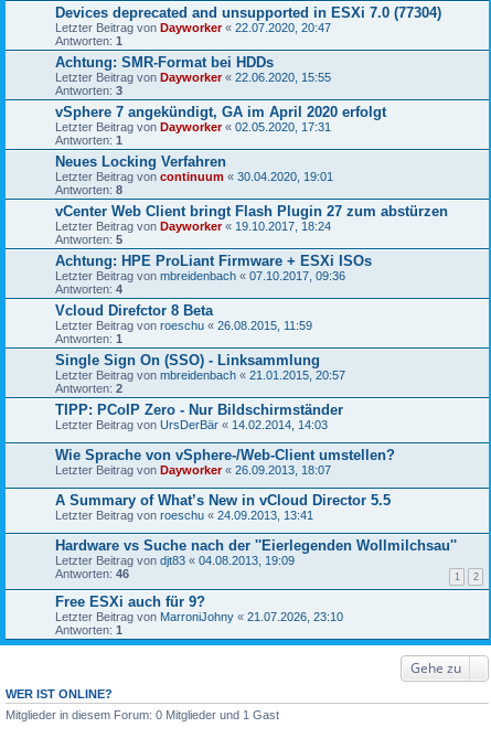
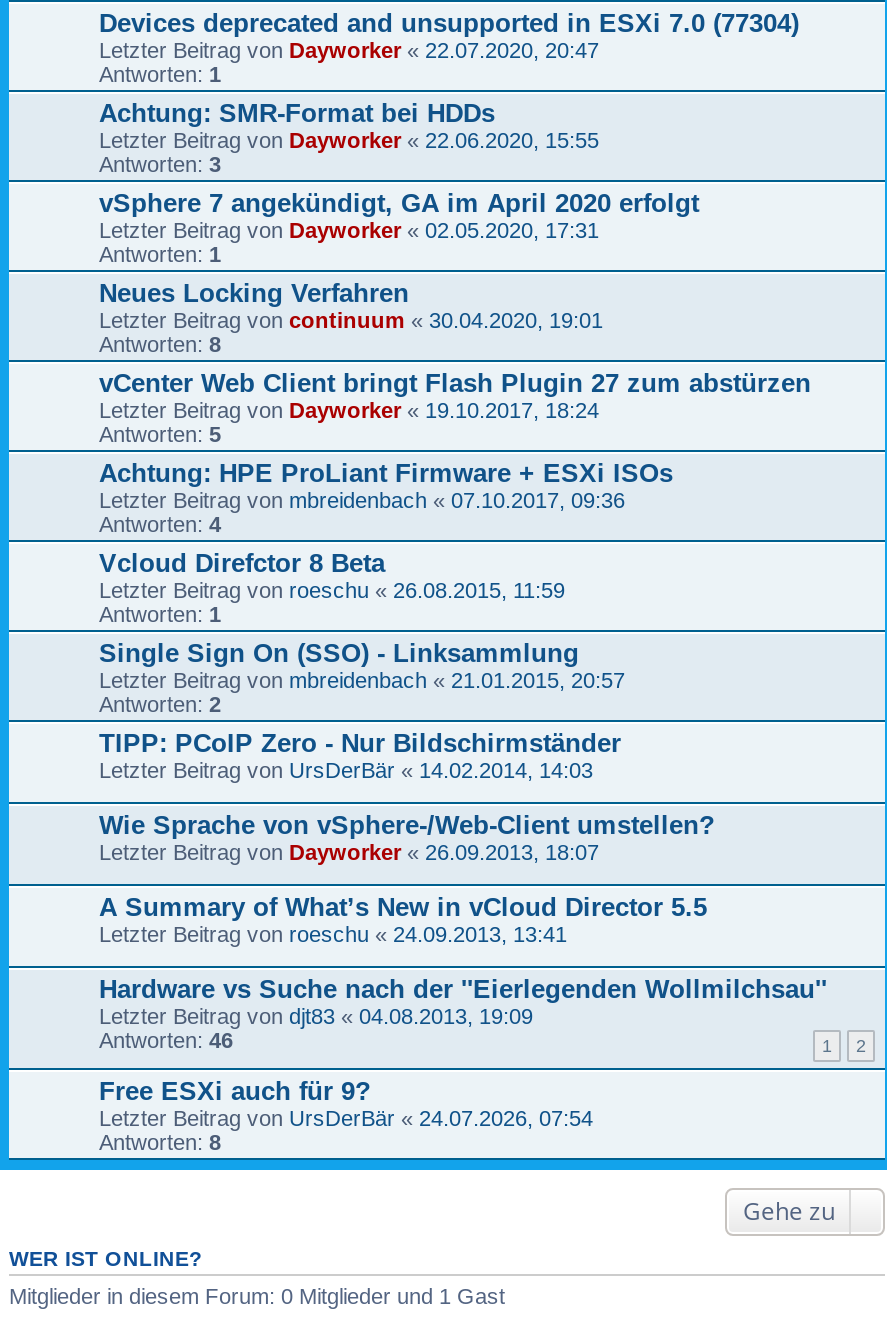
[55,610,343,623] Letzter Beitrag von MarroniJohny «21.07.2026, 23:10 -> [99,1106,593,1130] Letzter Beitrag von UrsDerBär «24.07.2026, 07:54
[55,623,122,637] Antworten: 1 -> [99,1130,221,1154] Antworten: 8

